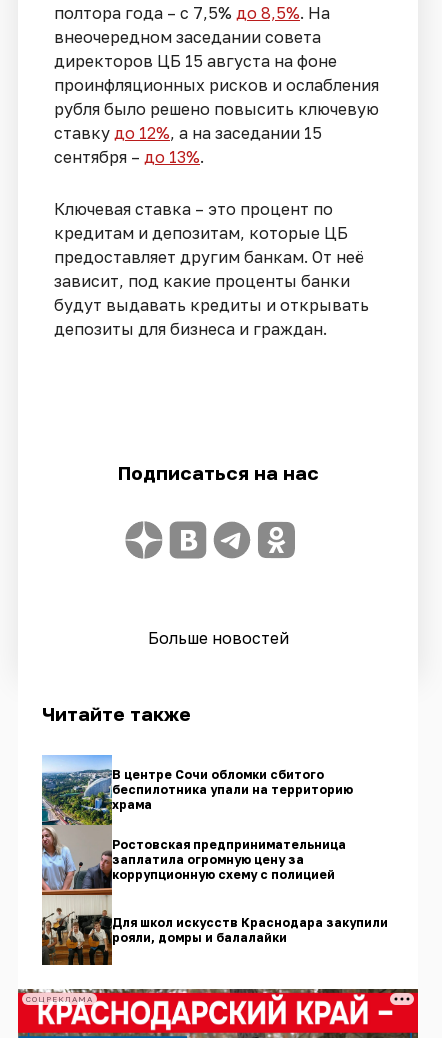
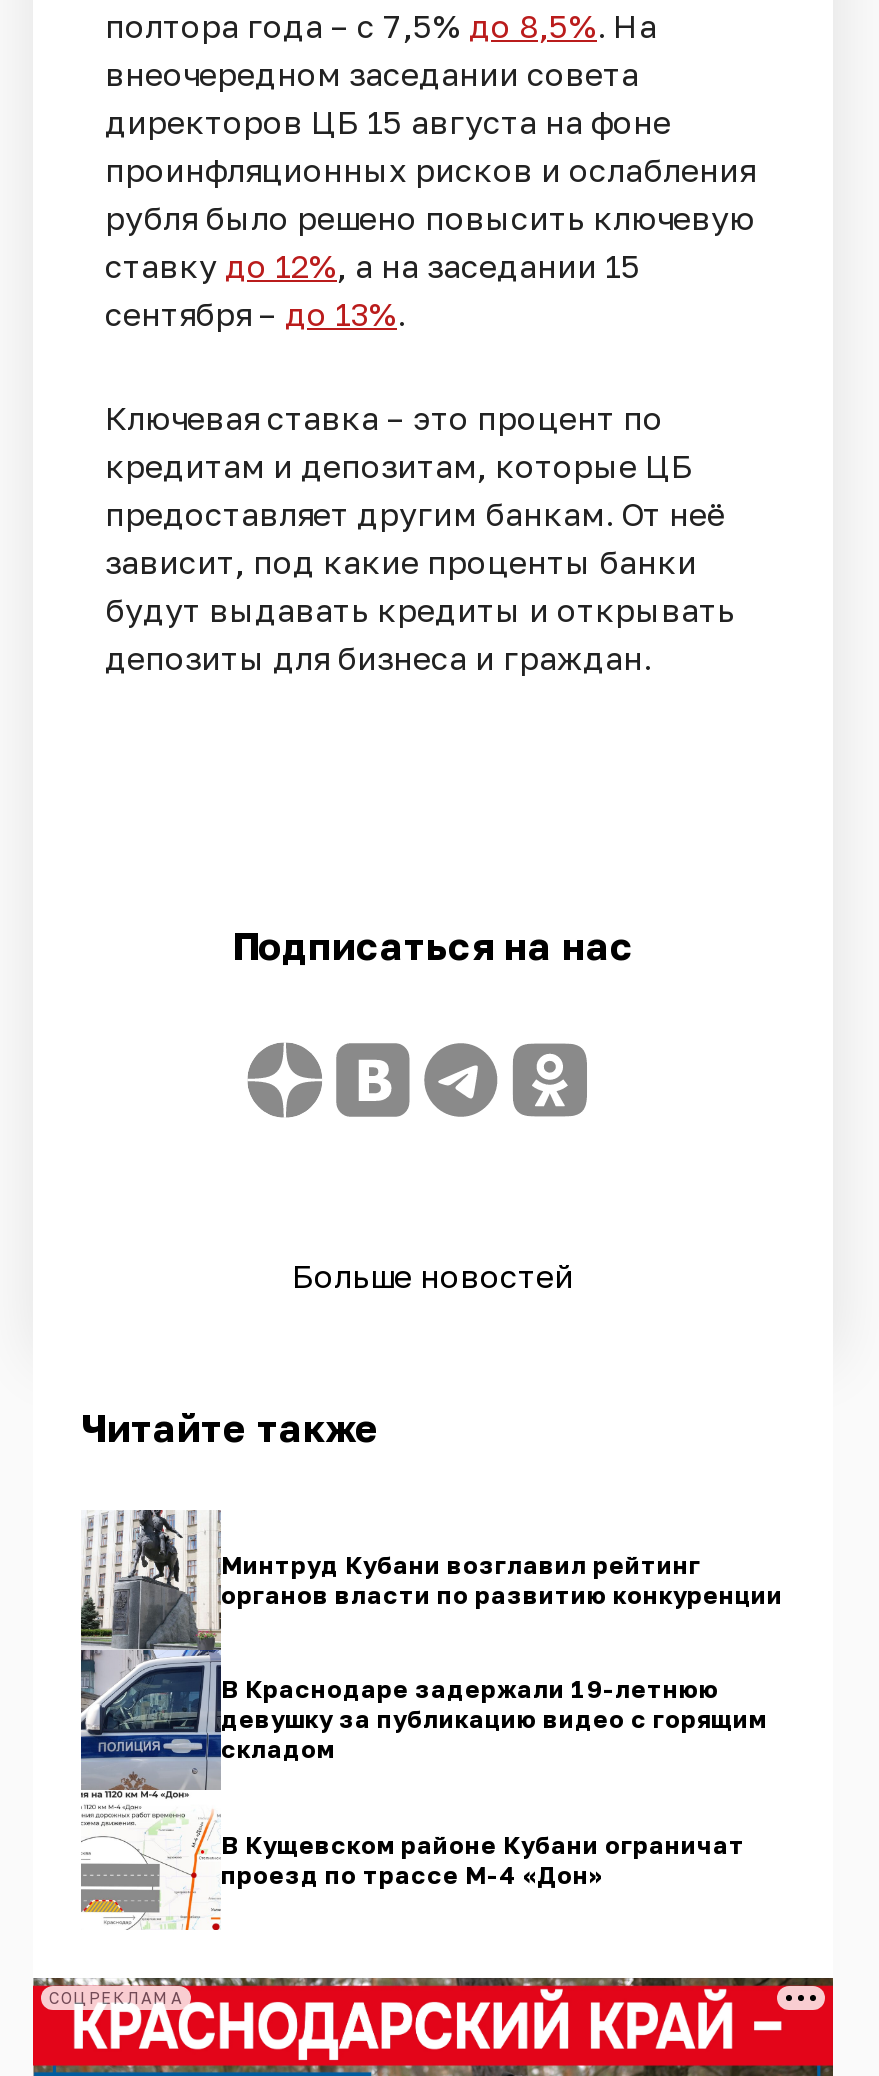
[41,754,353,966] [image] | В центре Сочи обломки сбитого | беспилотника упали на территорию | храма -> [79,1508,783,1932] [image] | Минтруд Кубани возглавил рейтинг | органов власти по развитию конкуренции
[112,837,346,882] Ростовская предпринимательница | заплатила огромную цену за | коррупционную схему с полицией -> [221,1674,767,1764] В Краснодаре задержали 19-летнюю | девушку за публикацию видео с горящим | складом
[112,914,388,944] Для школ искусств Краснодара закупили | рояли, домры и балалайки -> [221,1829,745,1889] В Кущевском районе Кубани ограничат | проезд по трассе М-4 «Дон»

